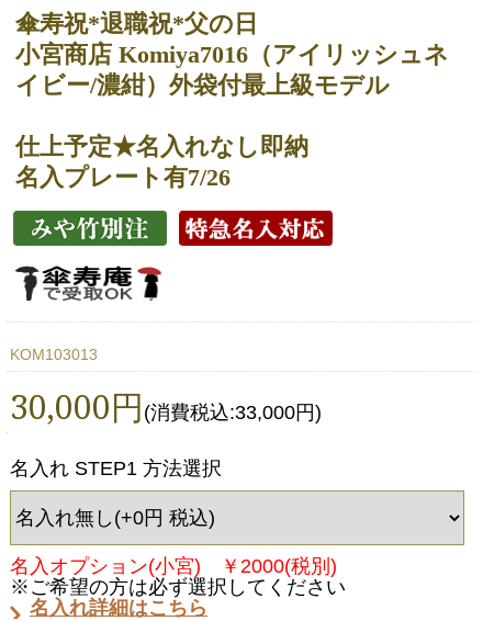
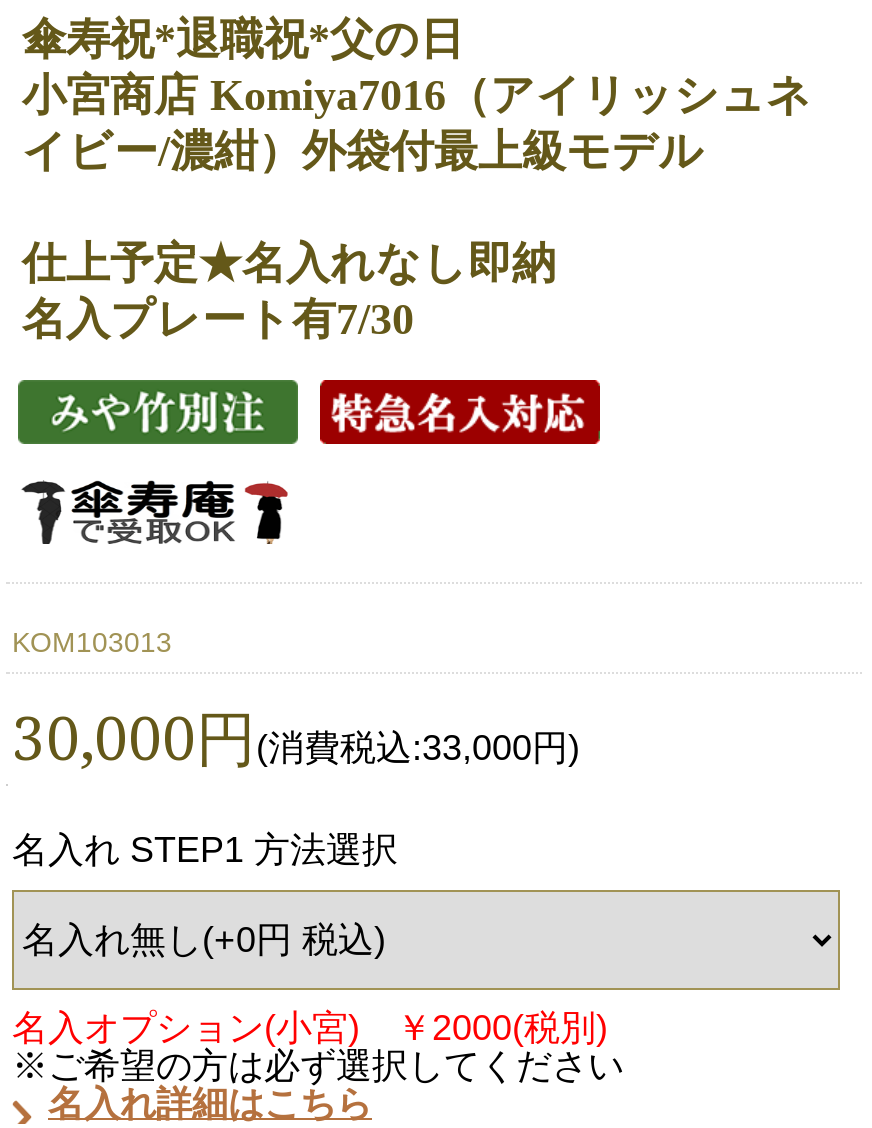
[15,164,231,191] 名入プレート有7/26 -> [22,294,414,344] 名入プレート有7/30

